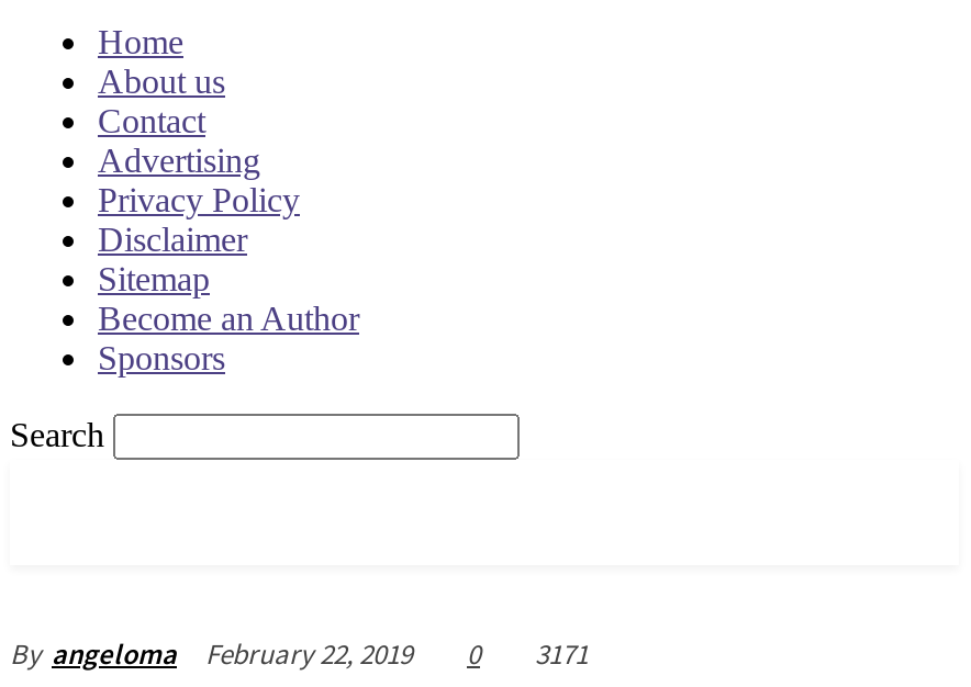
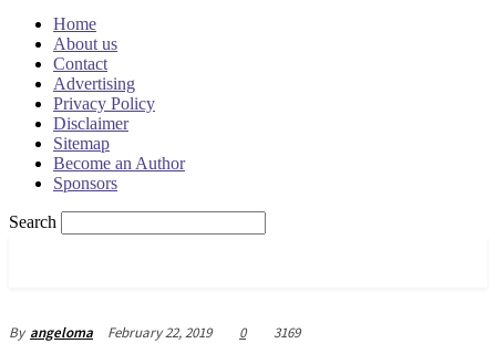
[10,635,588,673] By angeloma February 22, 2019 0 3171 -> [9,323,300,342] By angeloma February 22, 2019 0 3169

